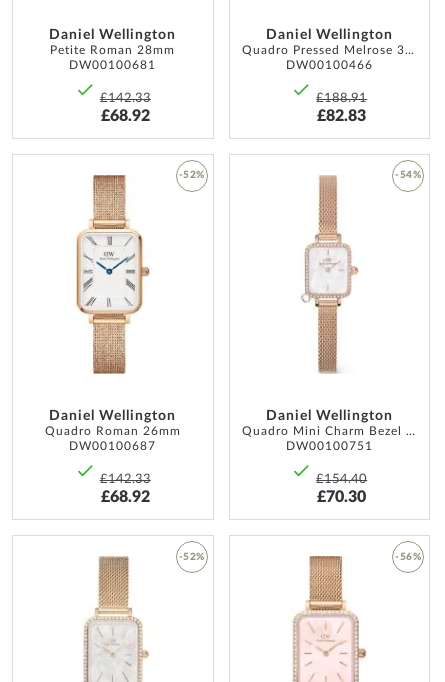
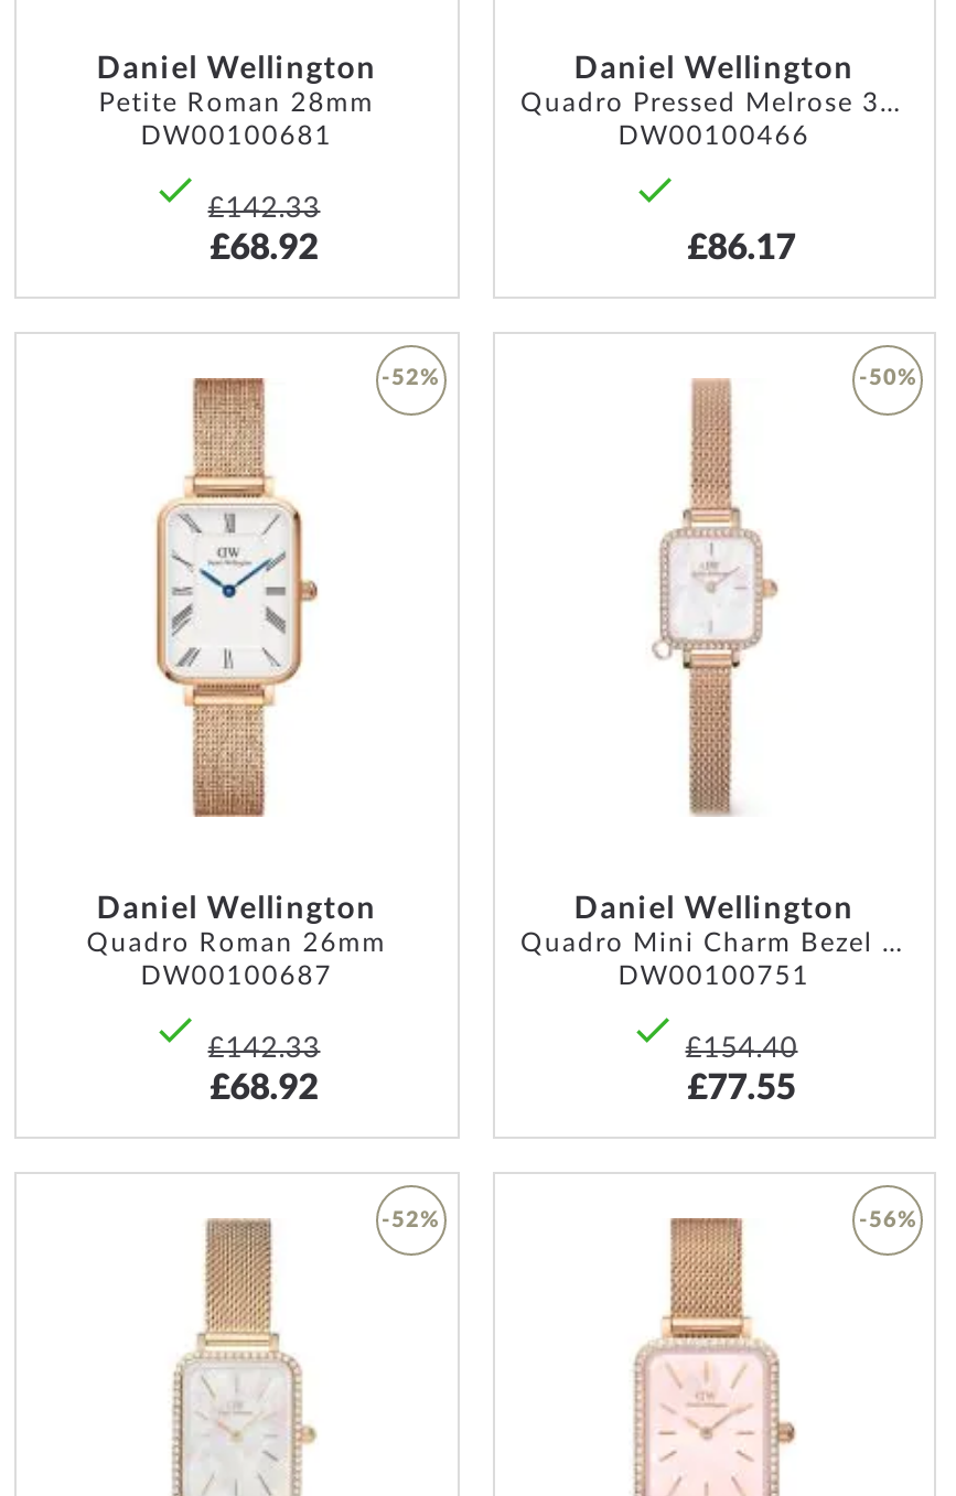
[316,91,367,123] £188.91 | £82.83 -> [687,229,795,265] £86.17
[395,170,421,180] -54% -> [859,367,916,389] -50%
[317,489,366,505] £70.30 -> [687,1070,795,1106] £77.55

